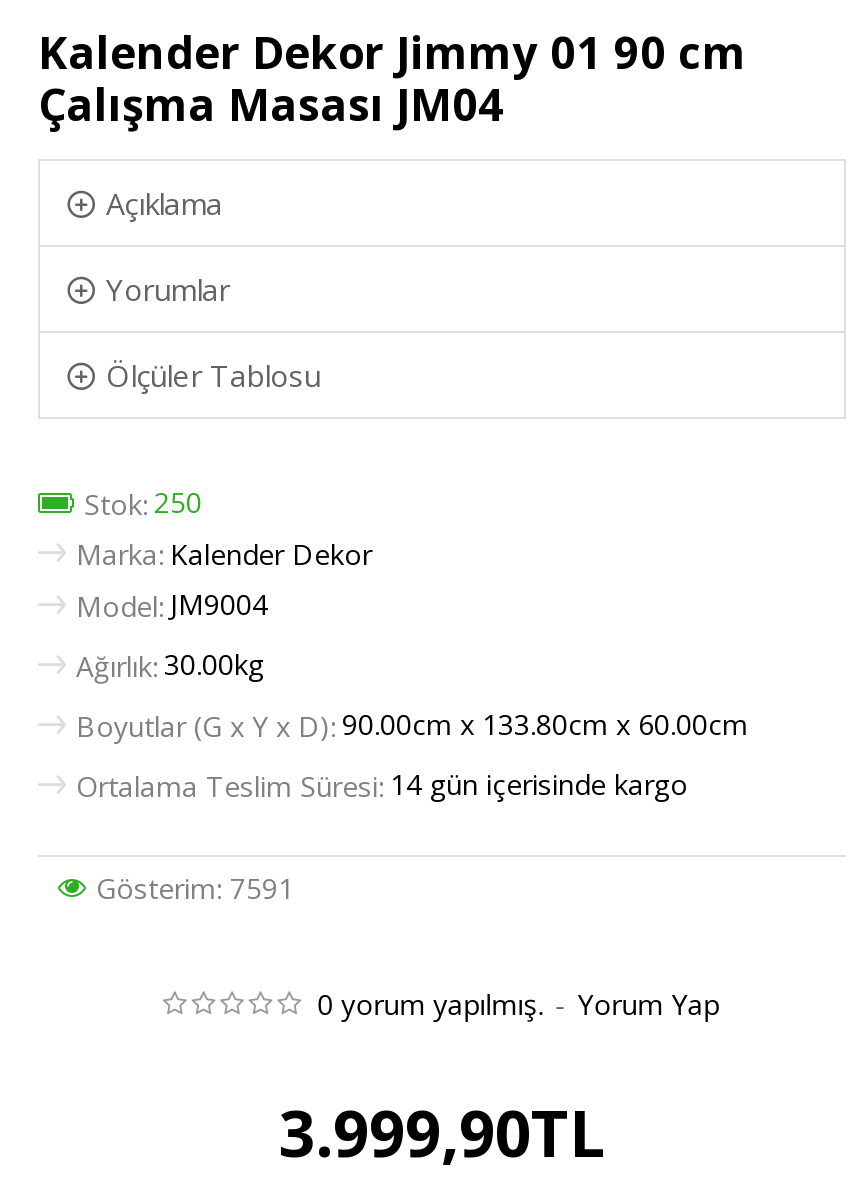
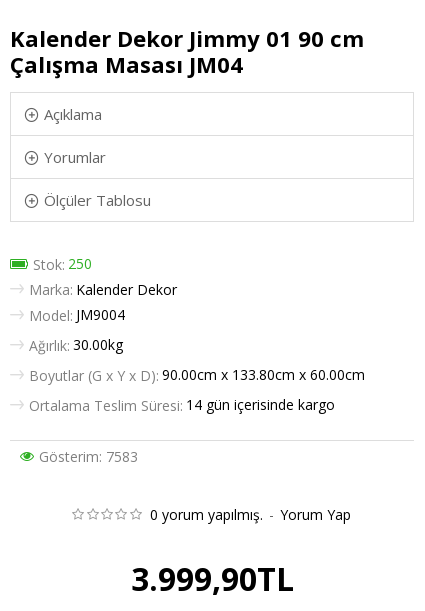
[96,869,294,907] Gösterim: 7591 -> [39,447,138,466] Gösterim: 7583

